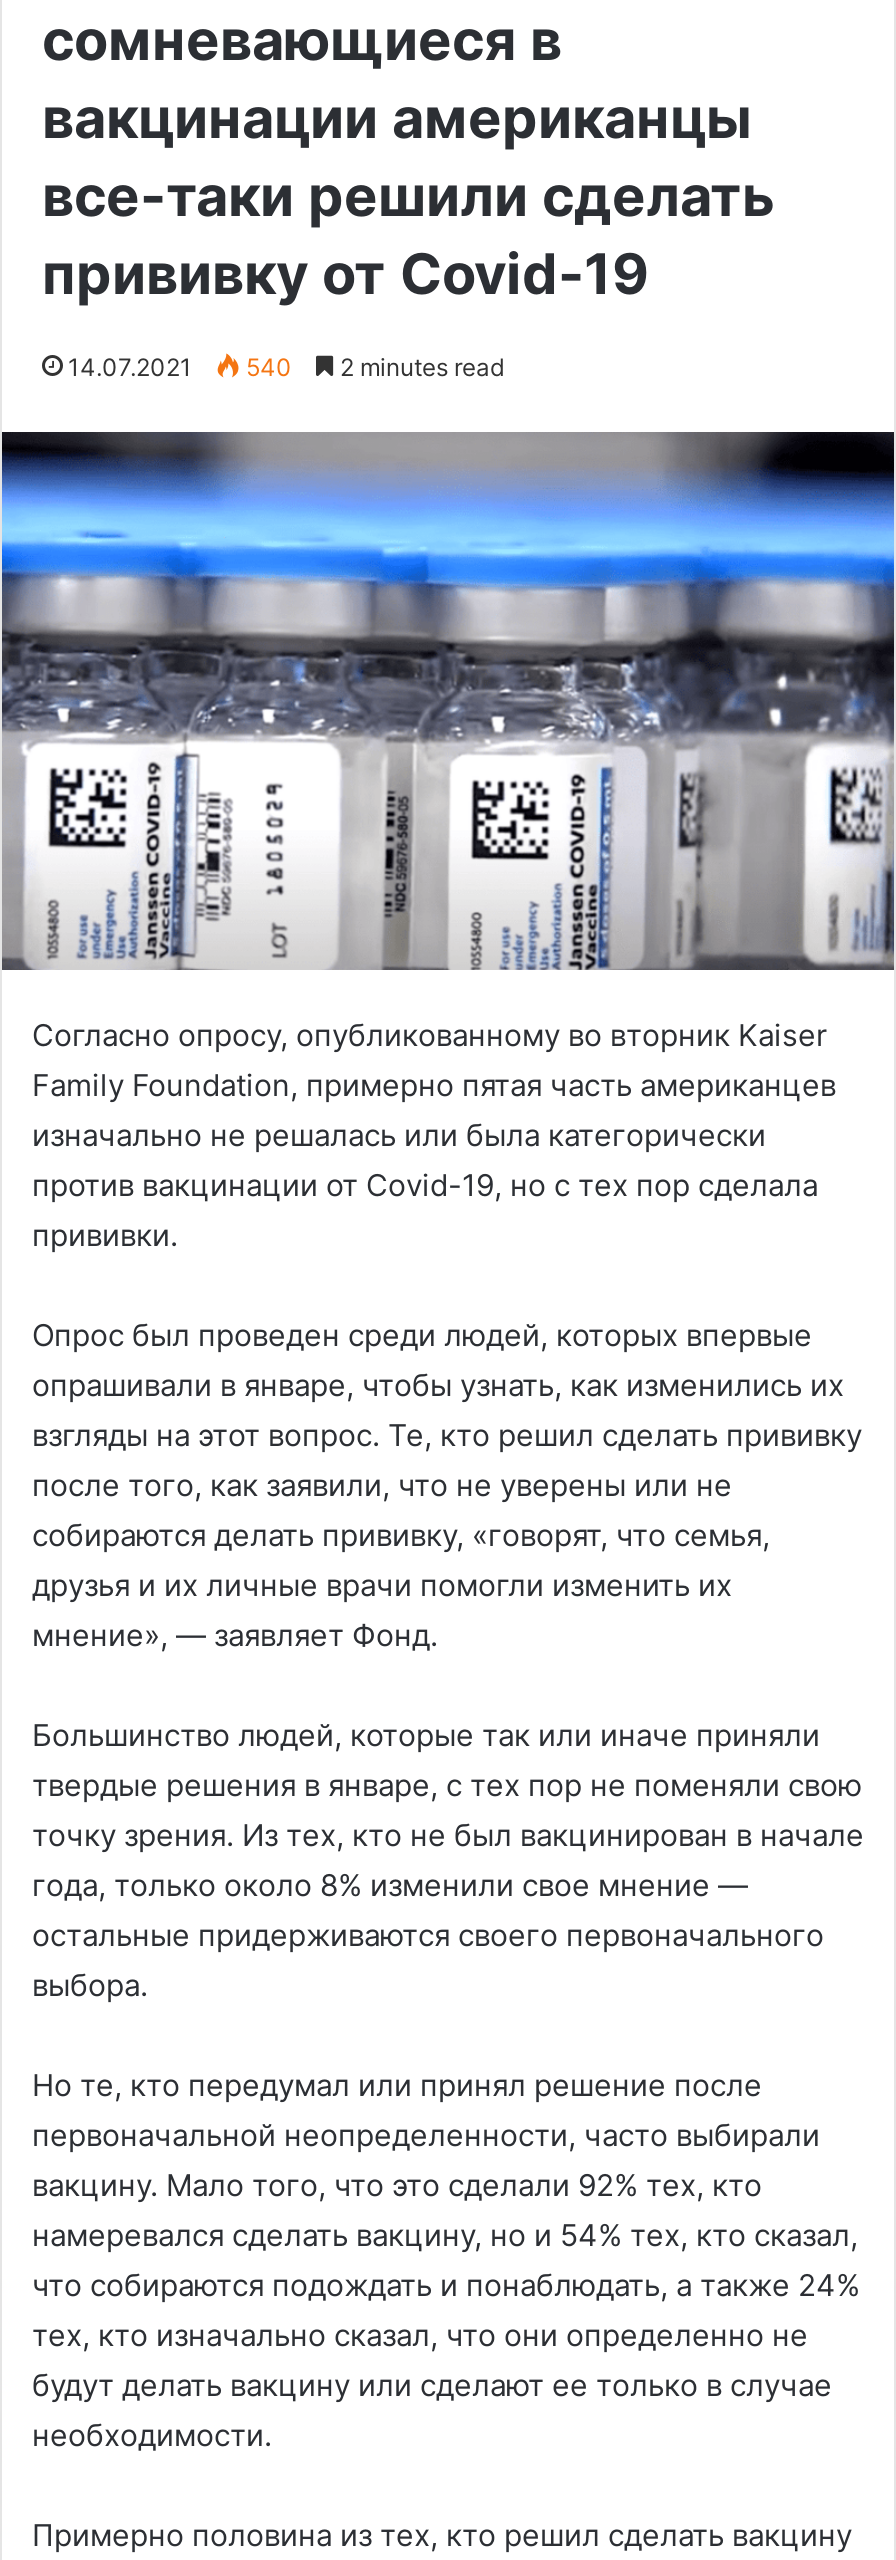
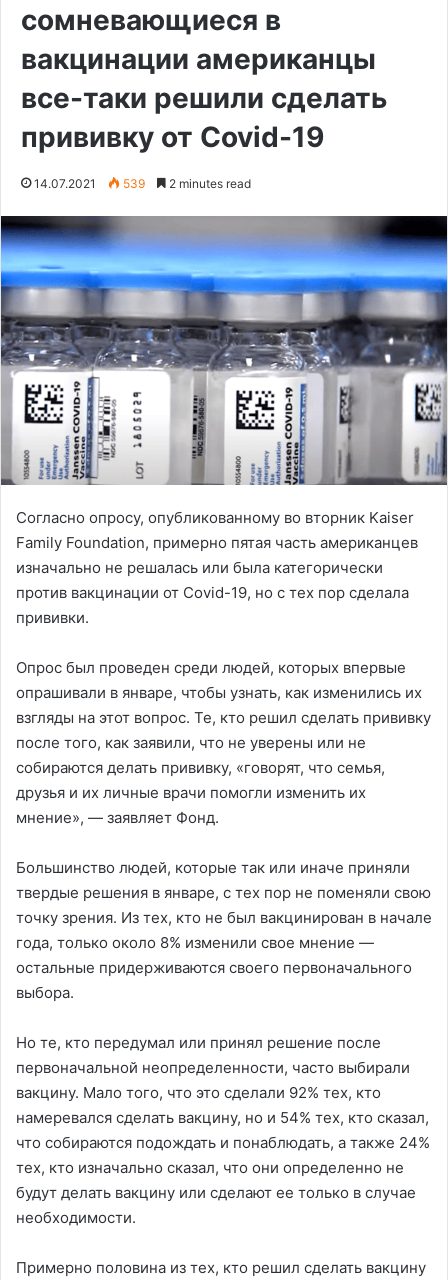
[68,352,504,382] 14.07.2021 540 2 minutes read -> [34,176,251,191] 14.07.2021 539 2 minutes read

